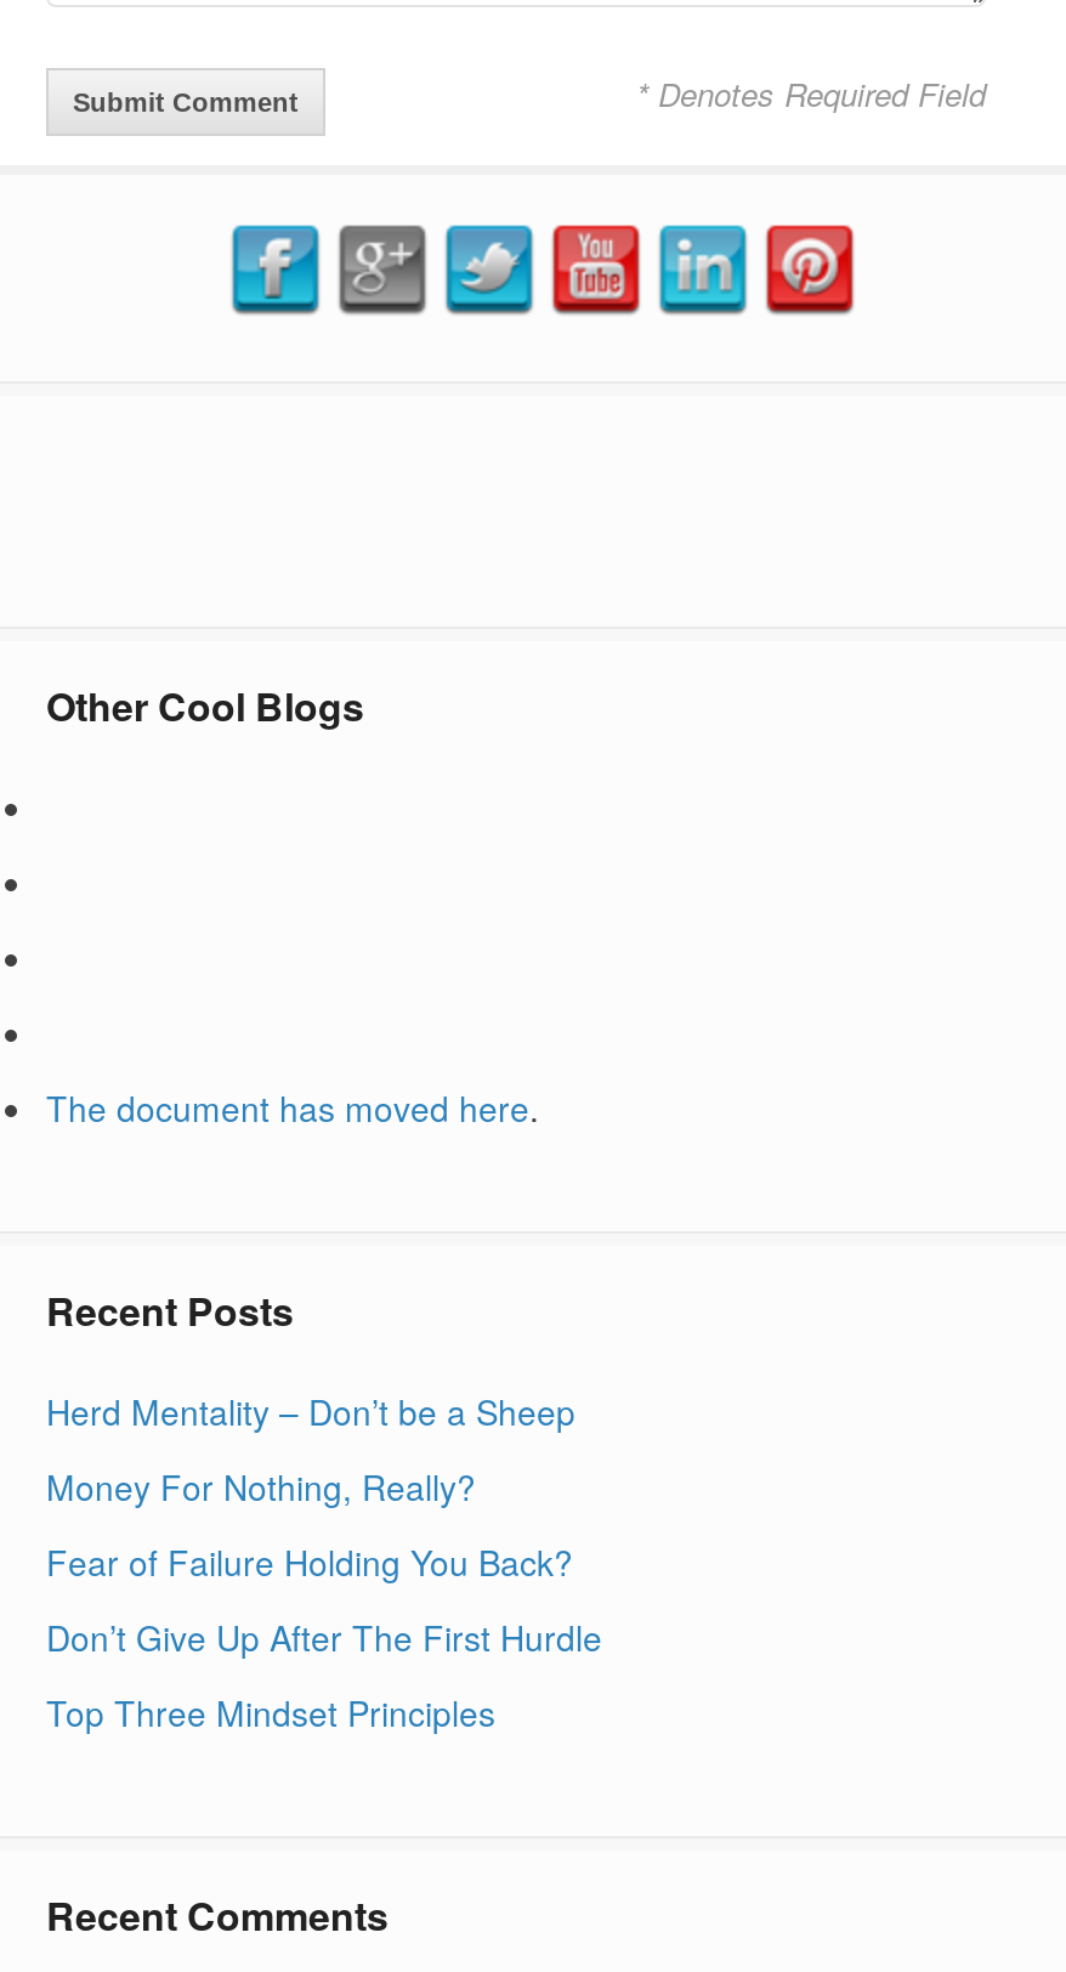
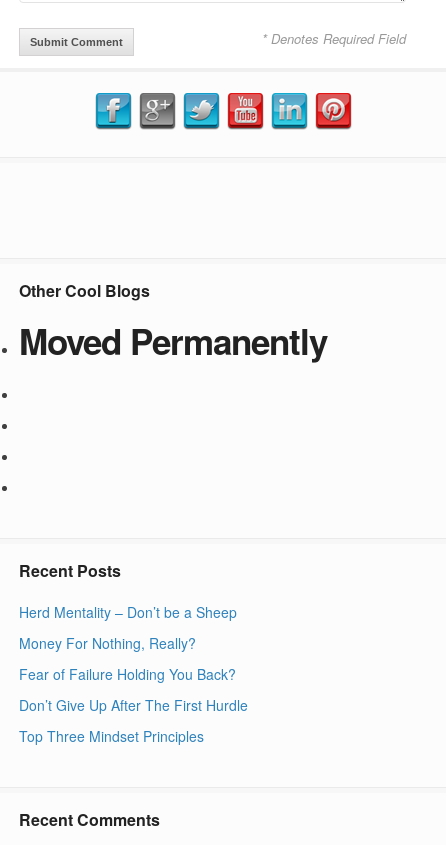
[46,1083,539,1131] The document has moved here. -> [19,316,327,366] Moved Permanently

